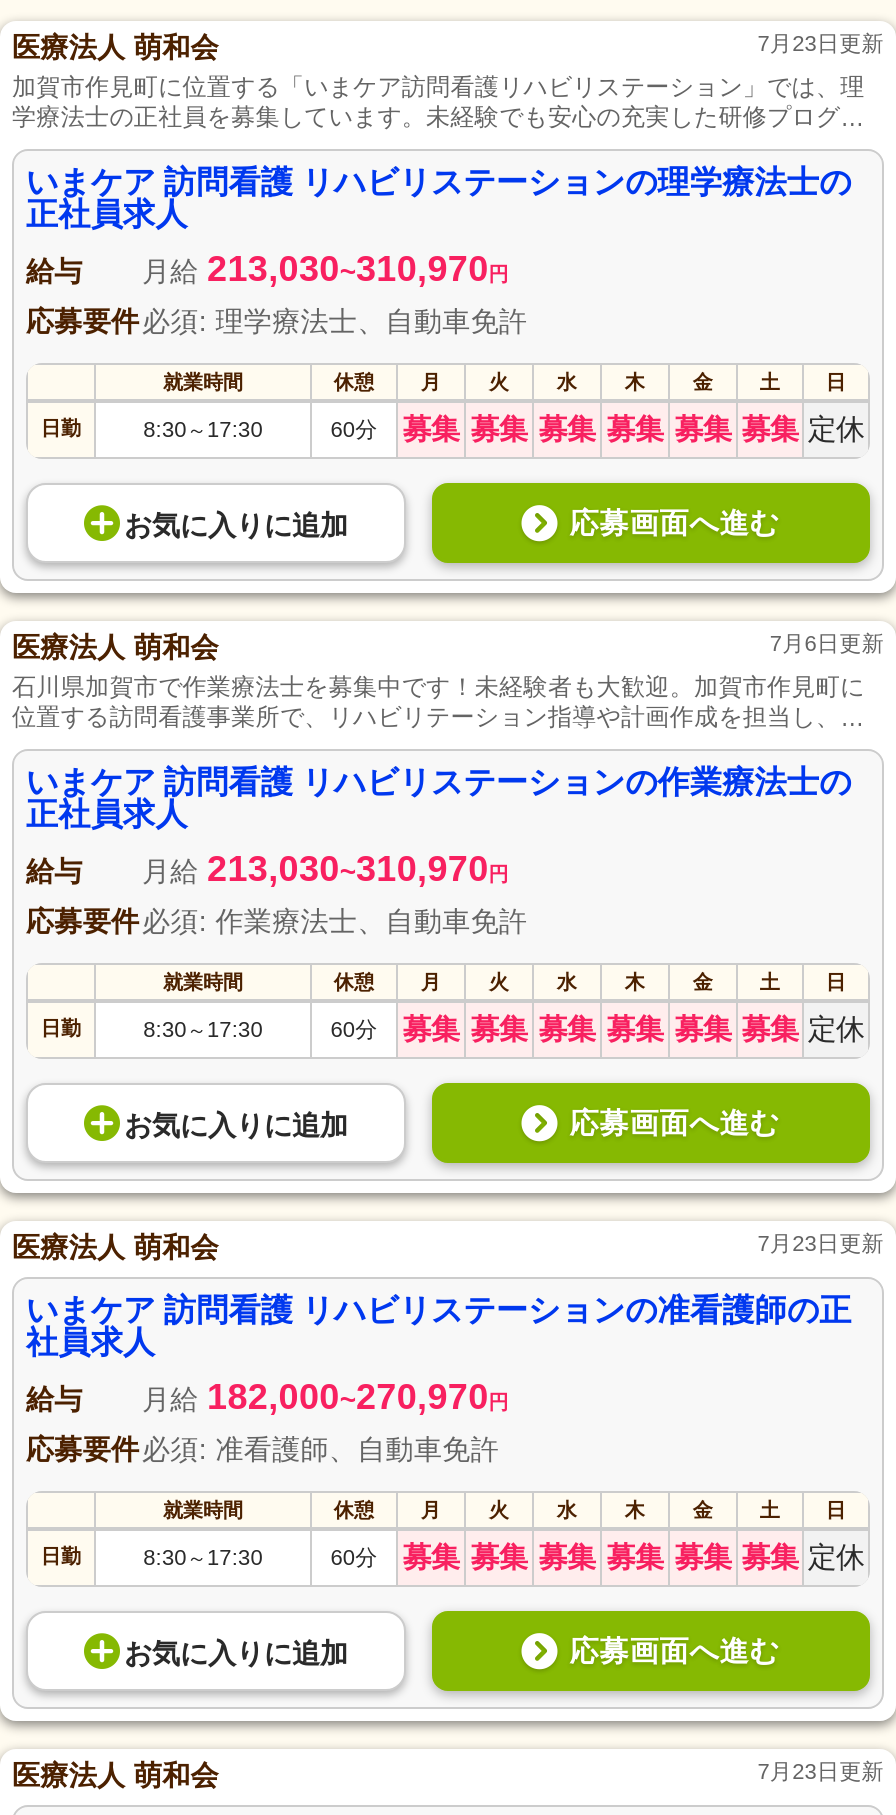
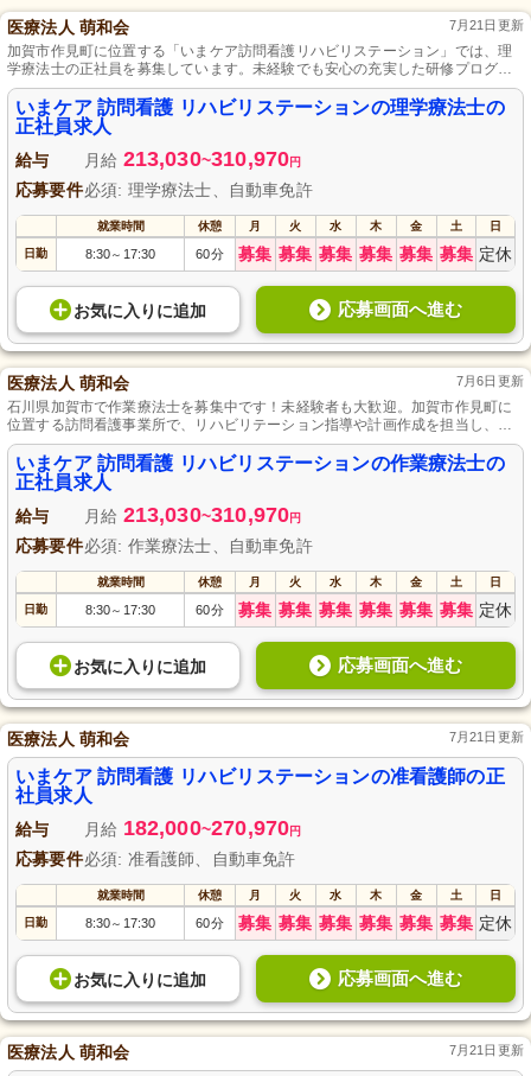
[757,32,884,56] 7月23日更新 -> [449,18,524,32] 7月21日更新
[757,1232,884,1256] 7月23日更新 -> [449,730,524,744] 7月21日更新
[757,1760,884,1784] 7月23日更新 -> [449,1043,524,1057] 7月21日更新

